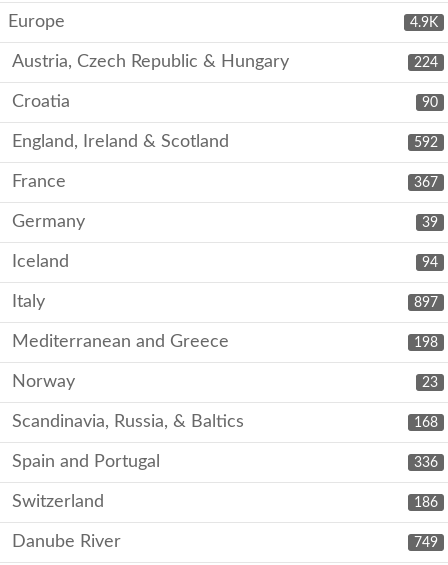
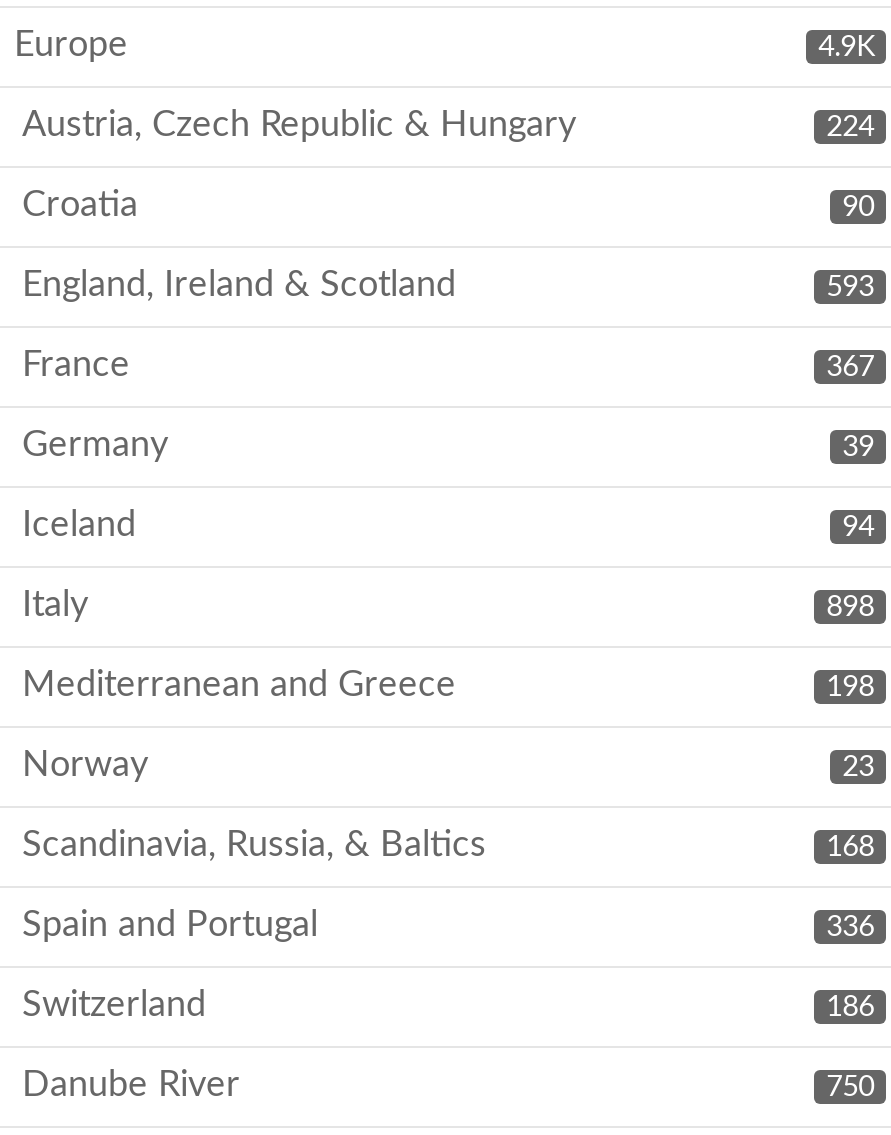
[414,135,438,150] 592 -> [826,272,874,302] 593
[414,295,438,310] 897 -> [826,592,874,622] 898
[414,535,438,550] 749 -> [826,1072,874,1102] 750

